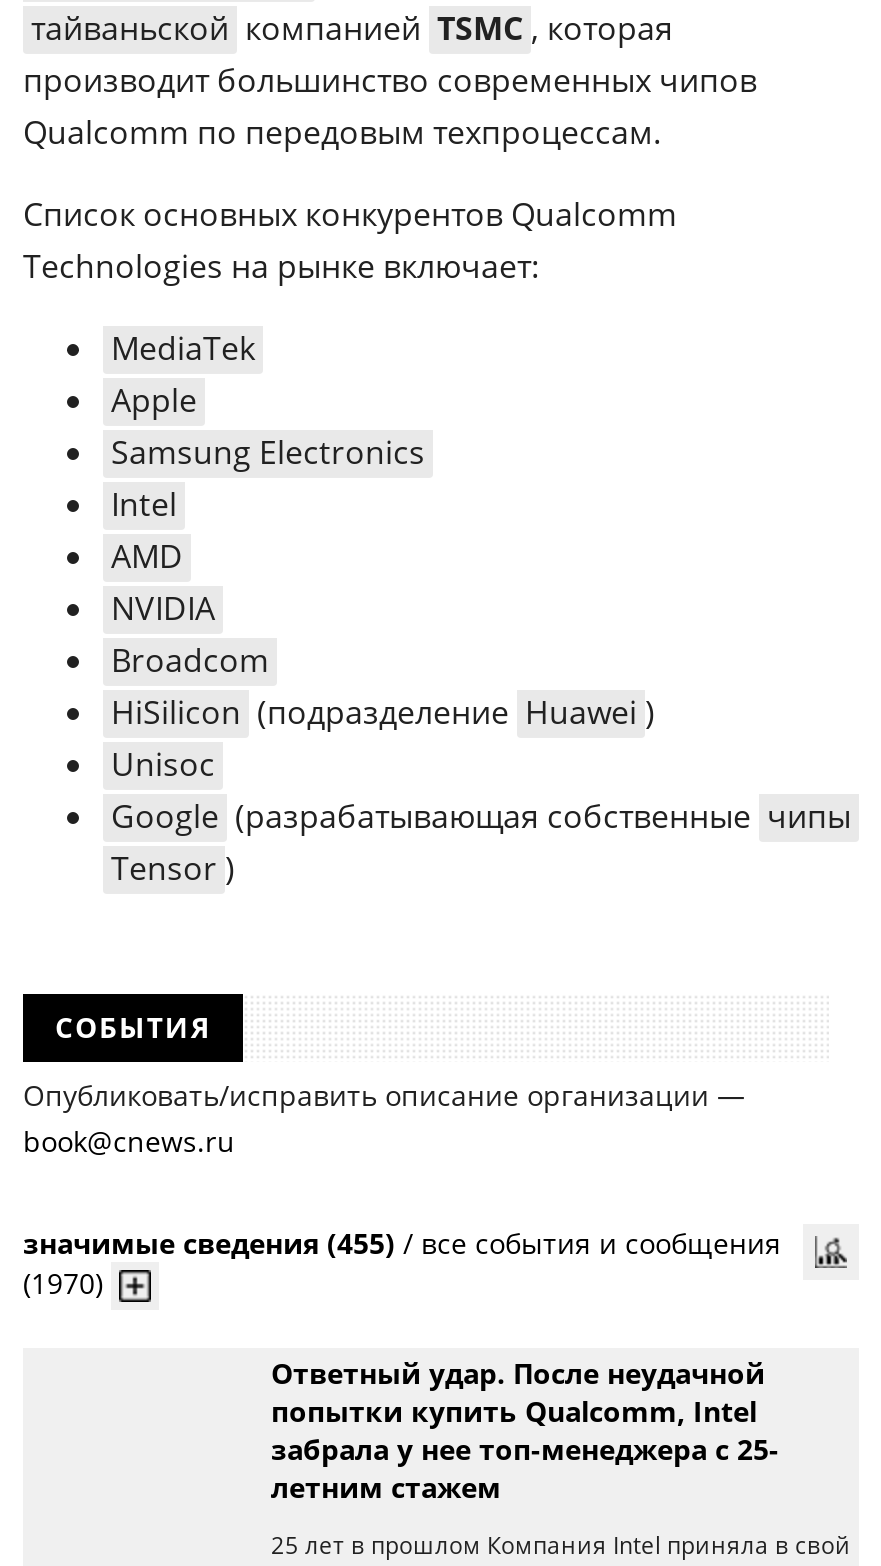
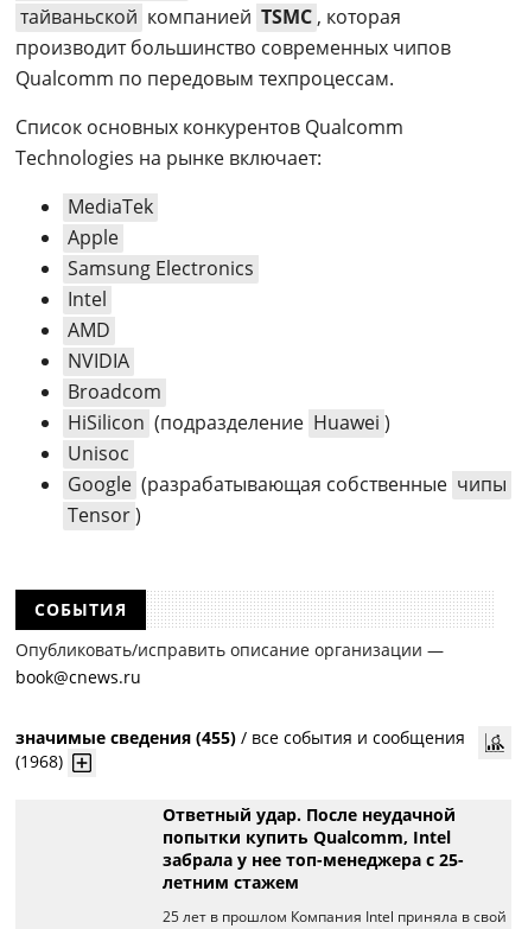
[23,1264,103,1302] (1970) -> [15,750,63,772] (1968)

